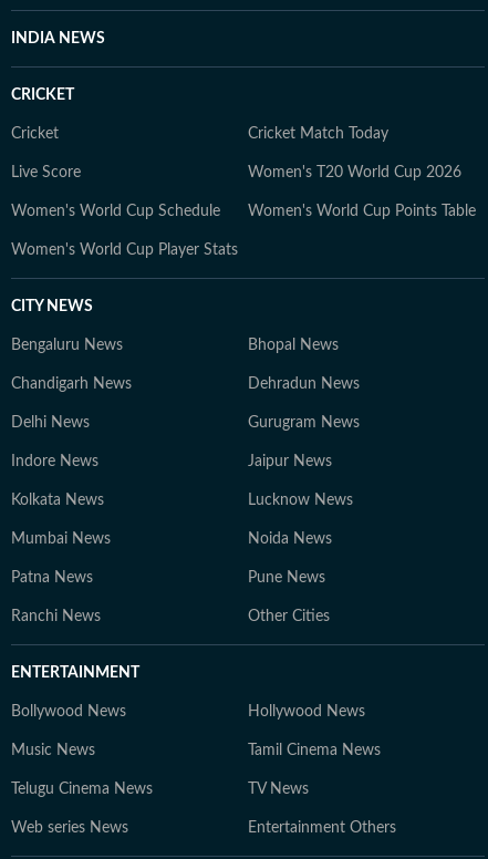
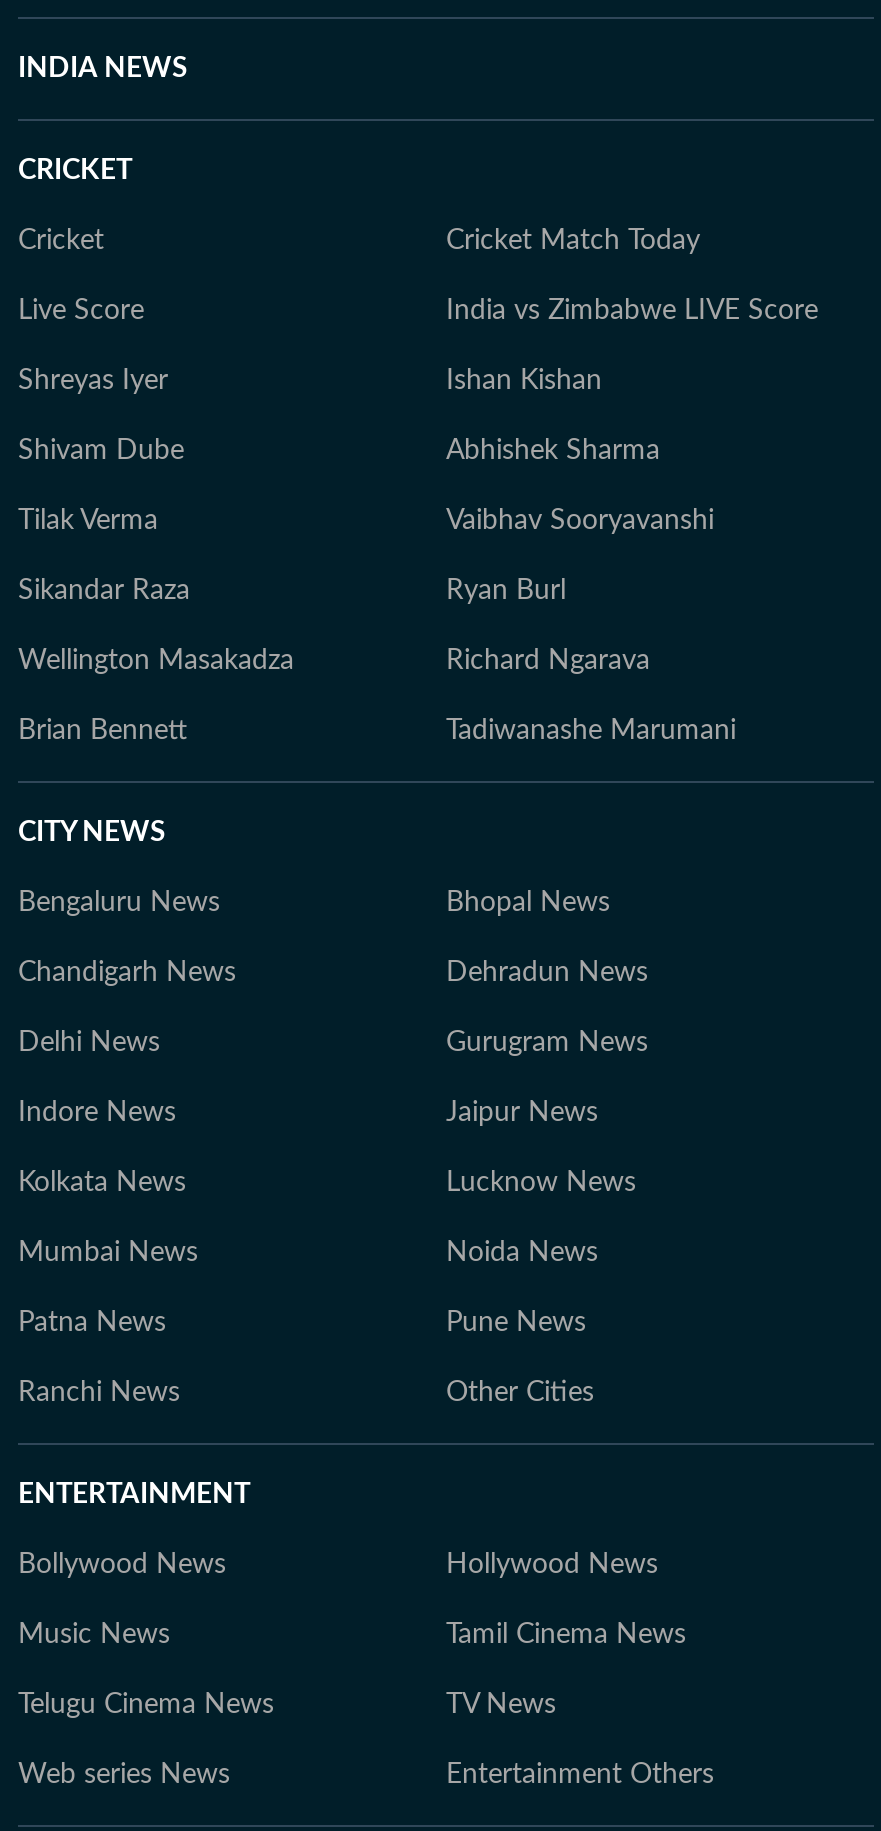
[11,165,476,258] Women's T20 World Cup 2026 | Women's World Cup Schedule | Women's World Cup Points Table | Women's World Cup Player Stats -> [18,297,818,745] India vs Zimbabwe LIVE Score | Shreyas Iyer | Ishan Kishan | Shivam Dube | Abhishek Sharma | Tilak Verma | Vaibhav Sooryavanshi | Sikandar Raza | Ryan Burl | Wellington Masakadza | Richard Ngarava | Brian Bennett | Tadiwanashe Marumani

